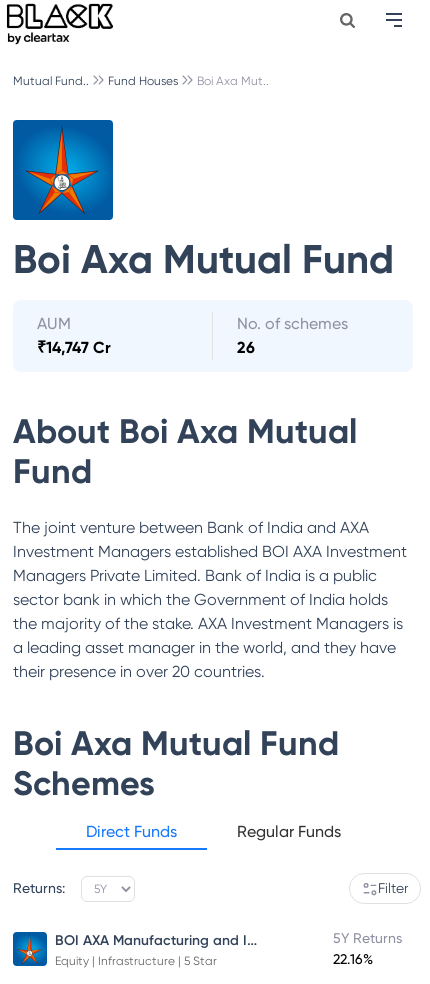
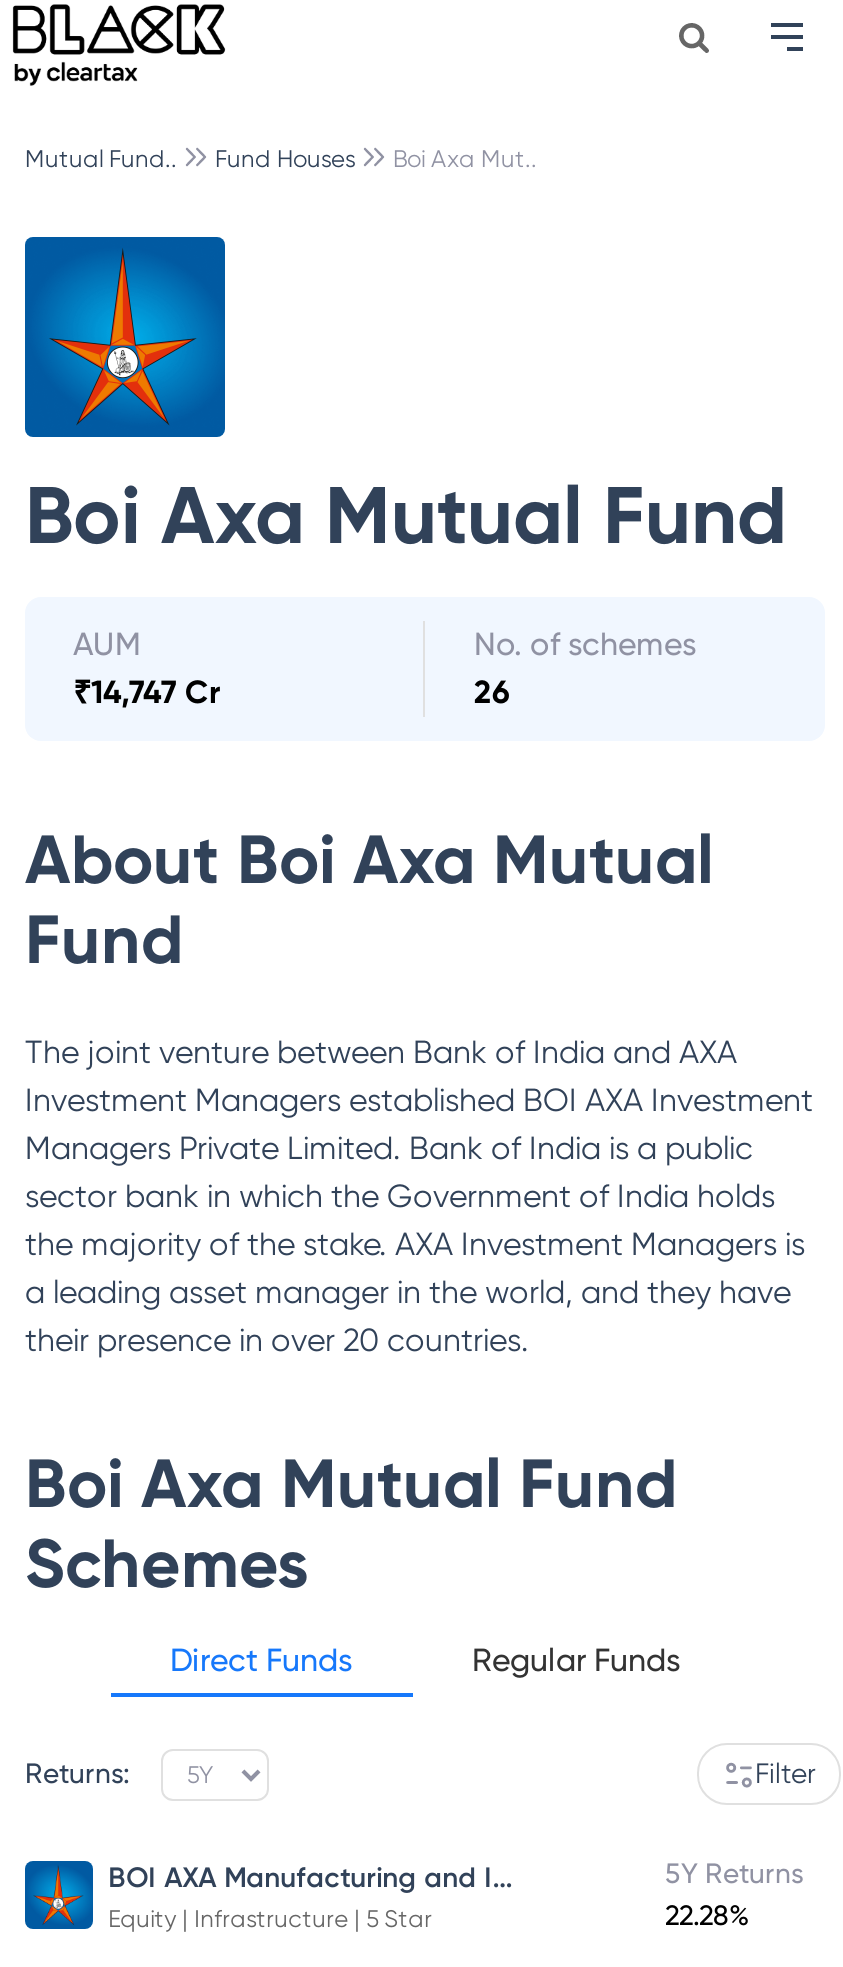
[333,951,373,967] 22.16% -> [665,1899,749,1931] 22.28%

